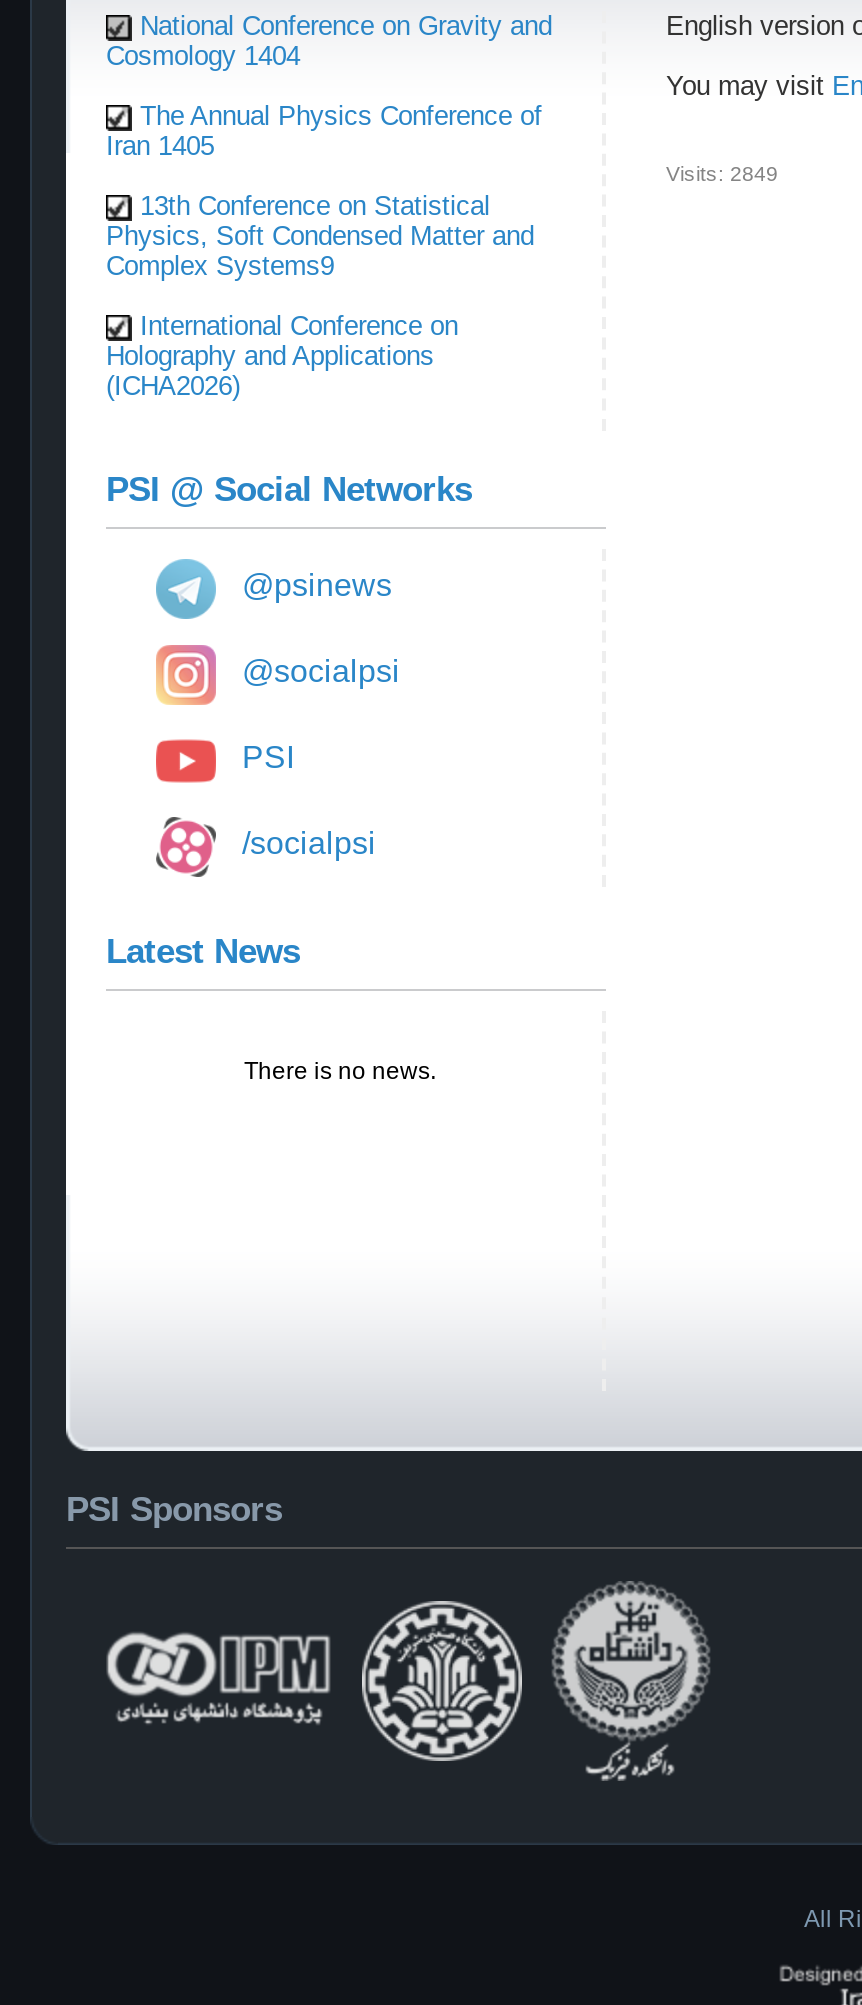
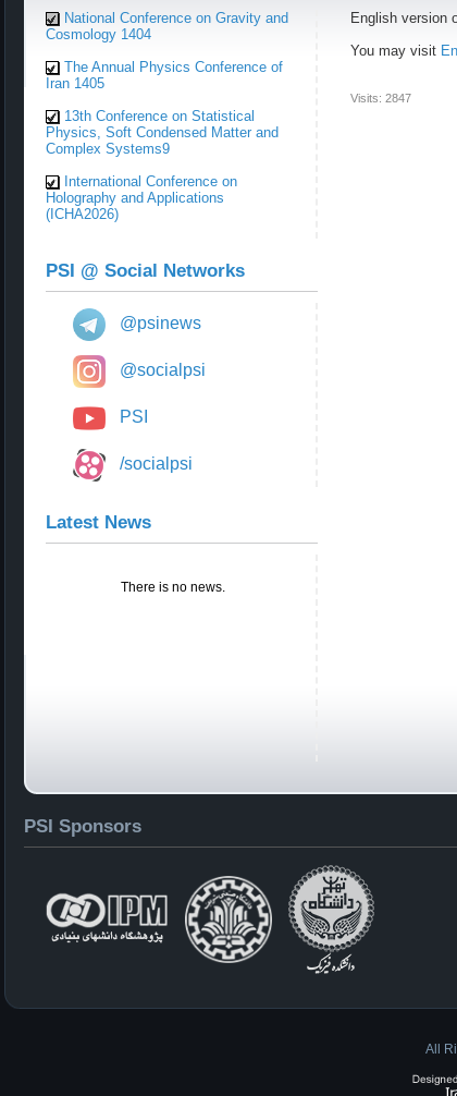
[666,161,778,185] Visits: 2849 -> [350,92,411,105] Visits: 2847

